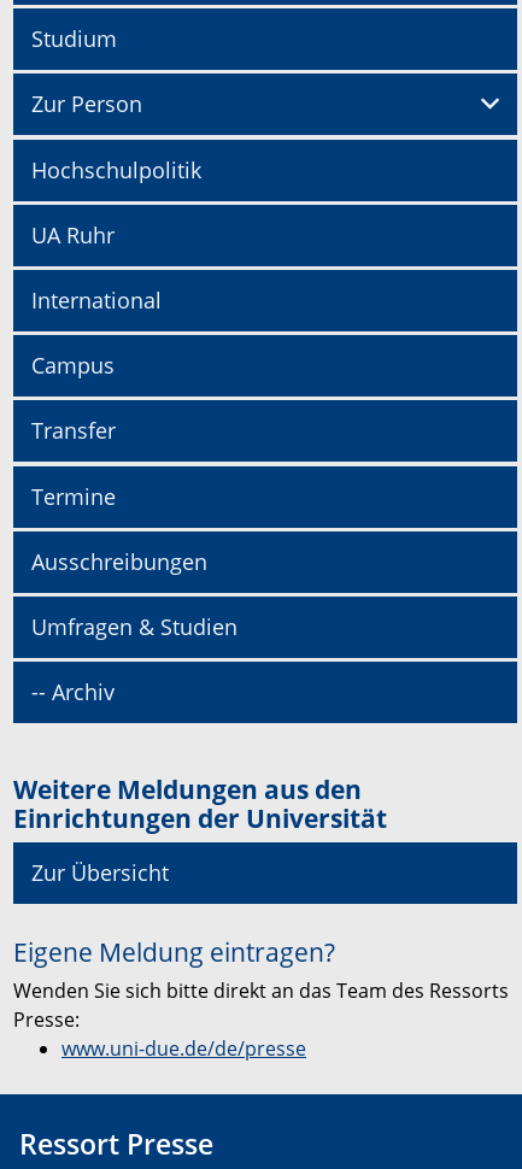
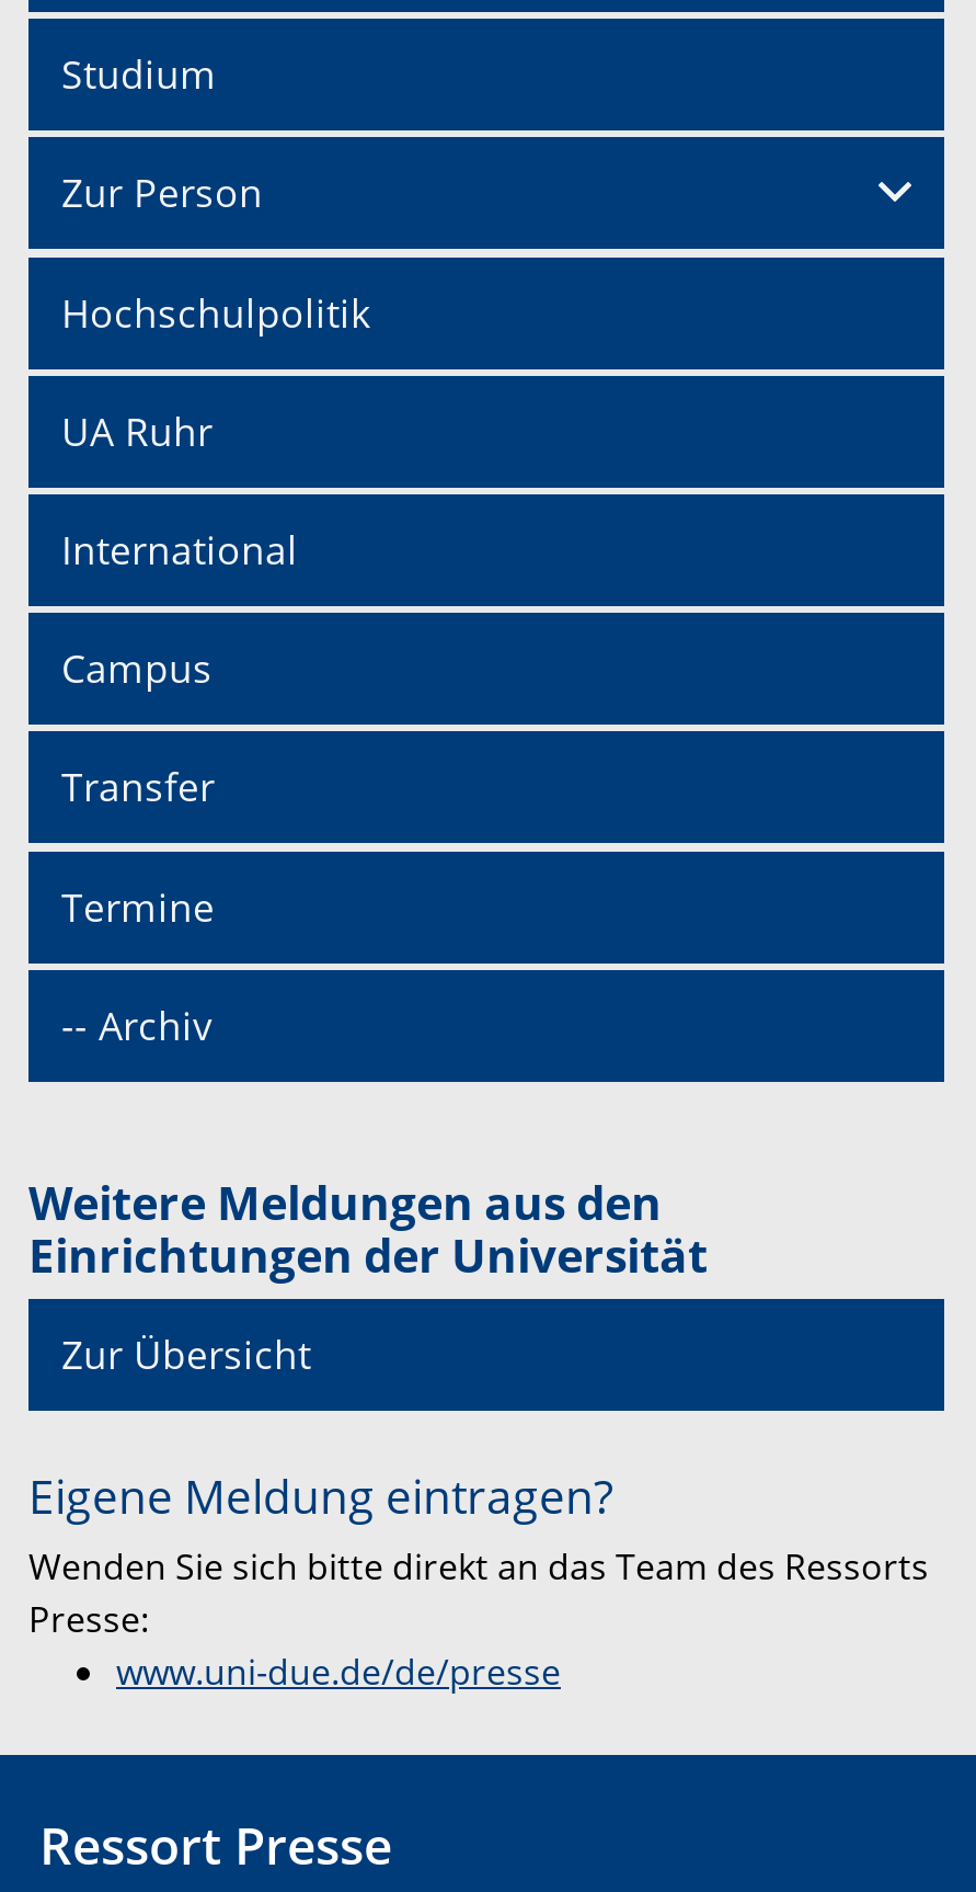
[31,547,237,641] Ausschreibungen | Umfragen & Studien -> none

